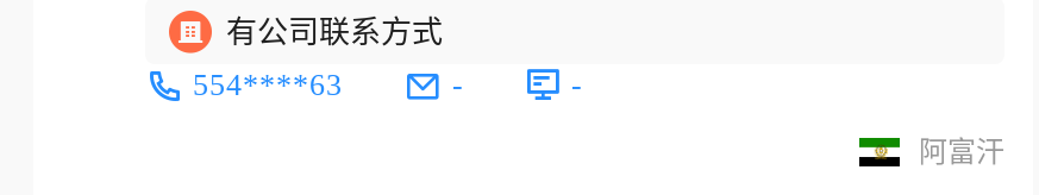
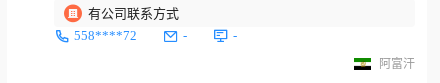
[193,67,343,102] 554****63 -> [74,28,137,43] 558****72

